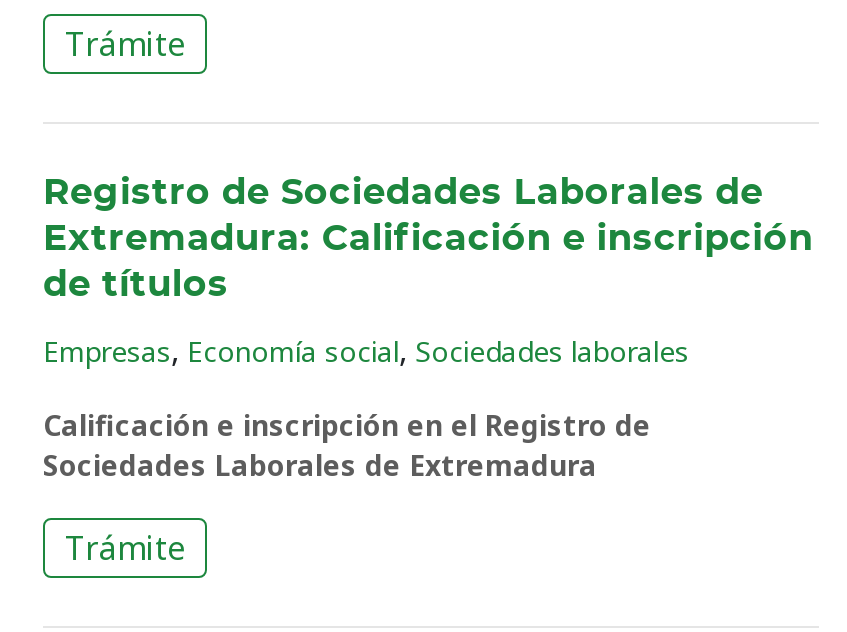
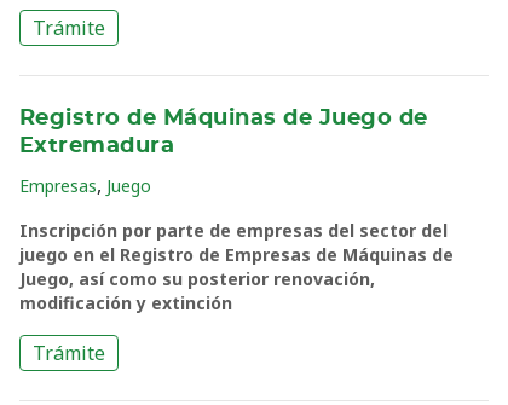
[43,176,813,304] Registro de Sociedades Laborales de | Extremadura: Calificación e inscripción | de títulos -> [19,108,428,157] Registro de Máquinas de Juego de | Extremadura
[43,328,689,372] Empresas, Economía social, Sociedades laborales -> [19,172,151,198] Empresas, Juego
[43,406,651,484] Calificación e inscripción en el Registro de | Sociedades Laborales de Extremadura -> [19,219,454,314] Inscripción por parte de empresas del sector del | juego en el Registro de Empresas de Máquinas de | Juego, así como su posterior renovación, | modificación y extinción

